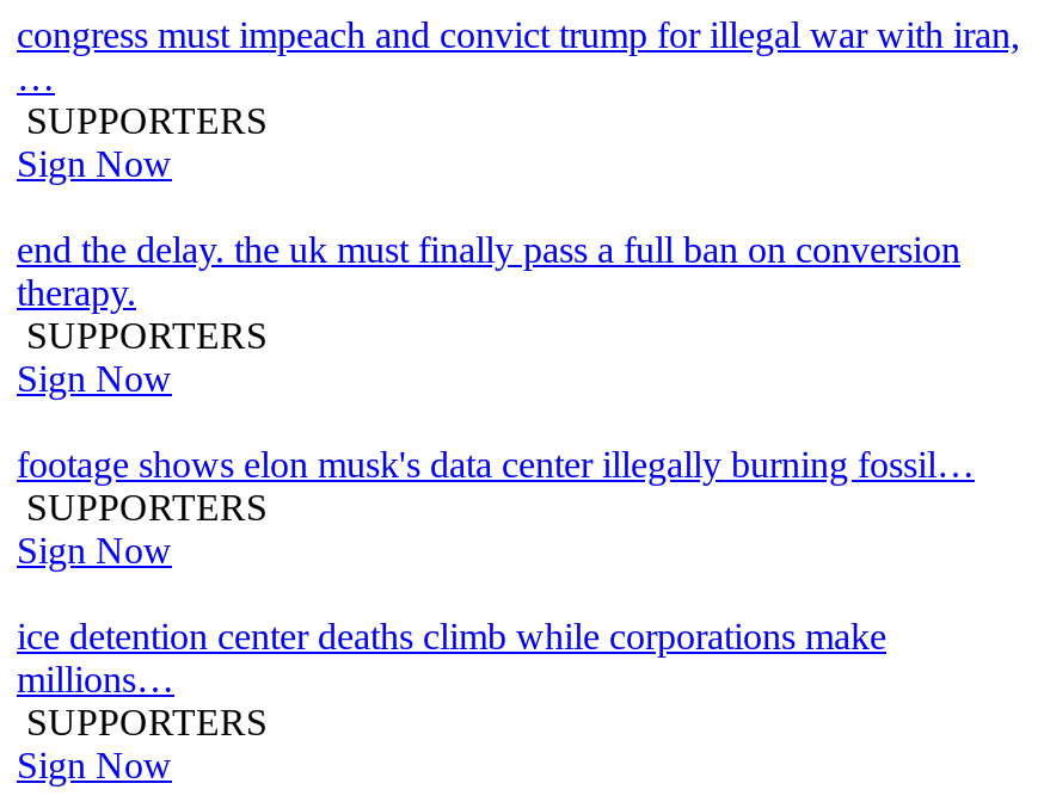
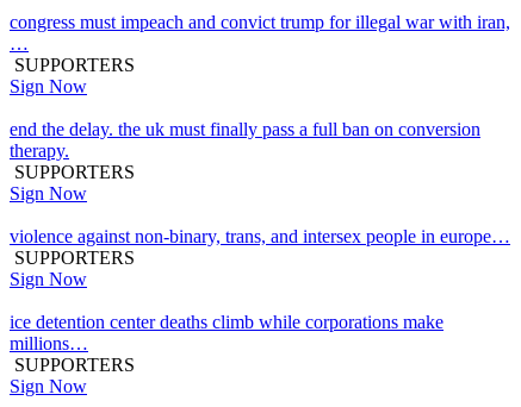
[17,444,975,485] footage shows elon musk's data center illegally burning fossil… -> [10,226,510,246] violence against non-binary, trans, and intersex people in europe…

